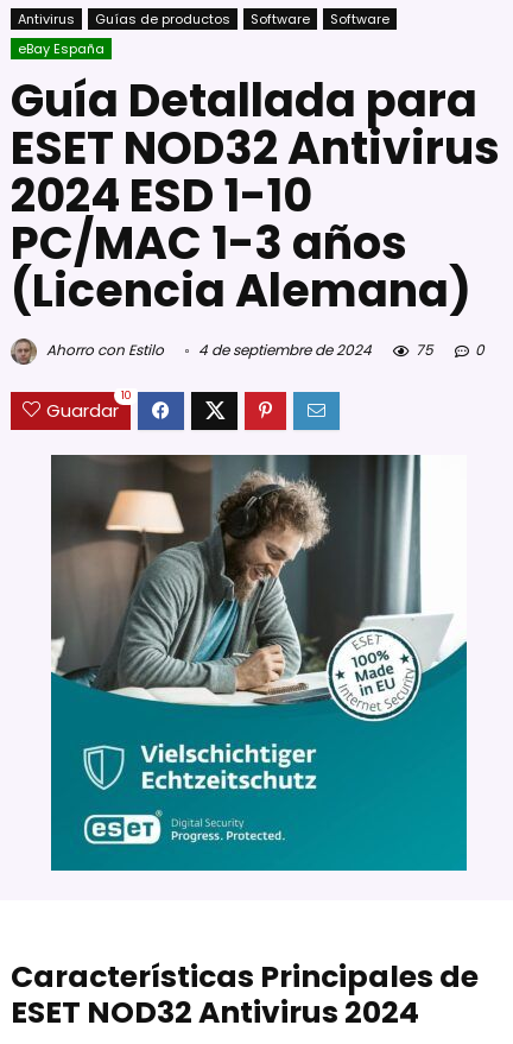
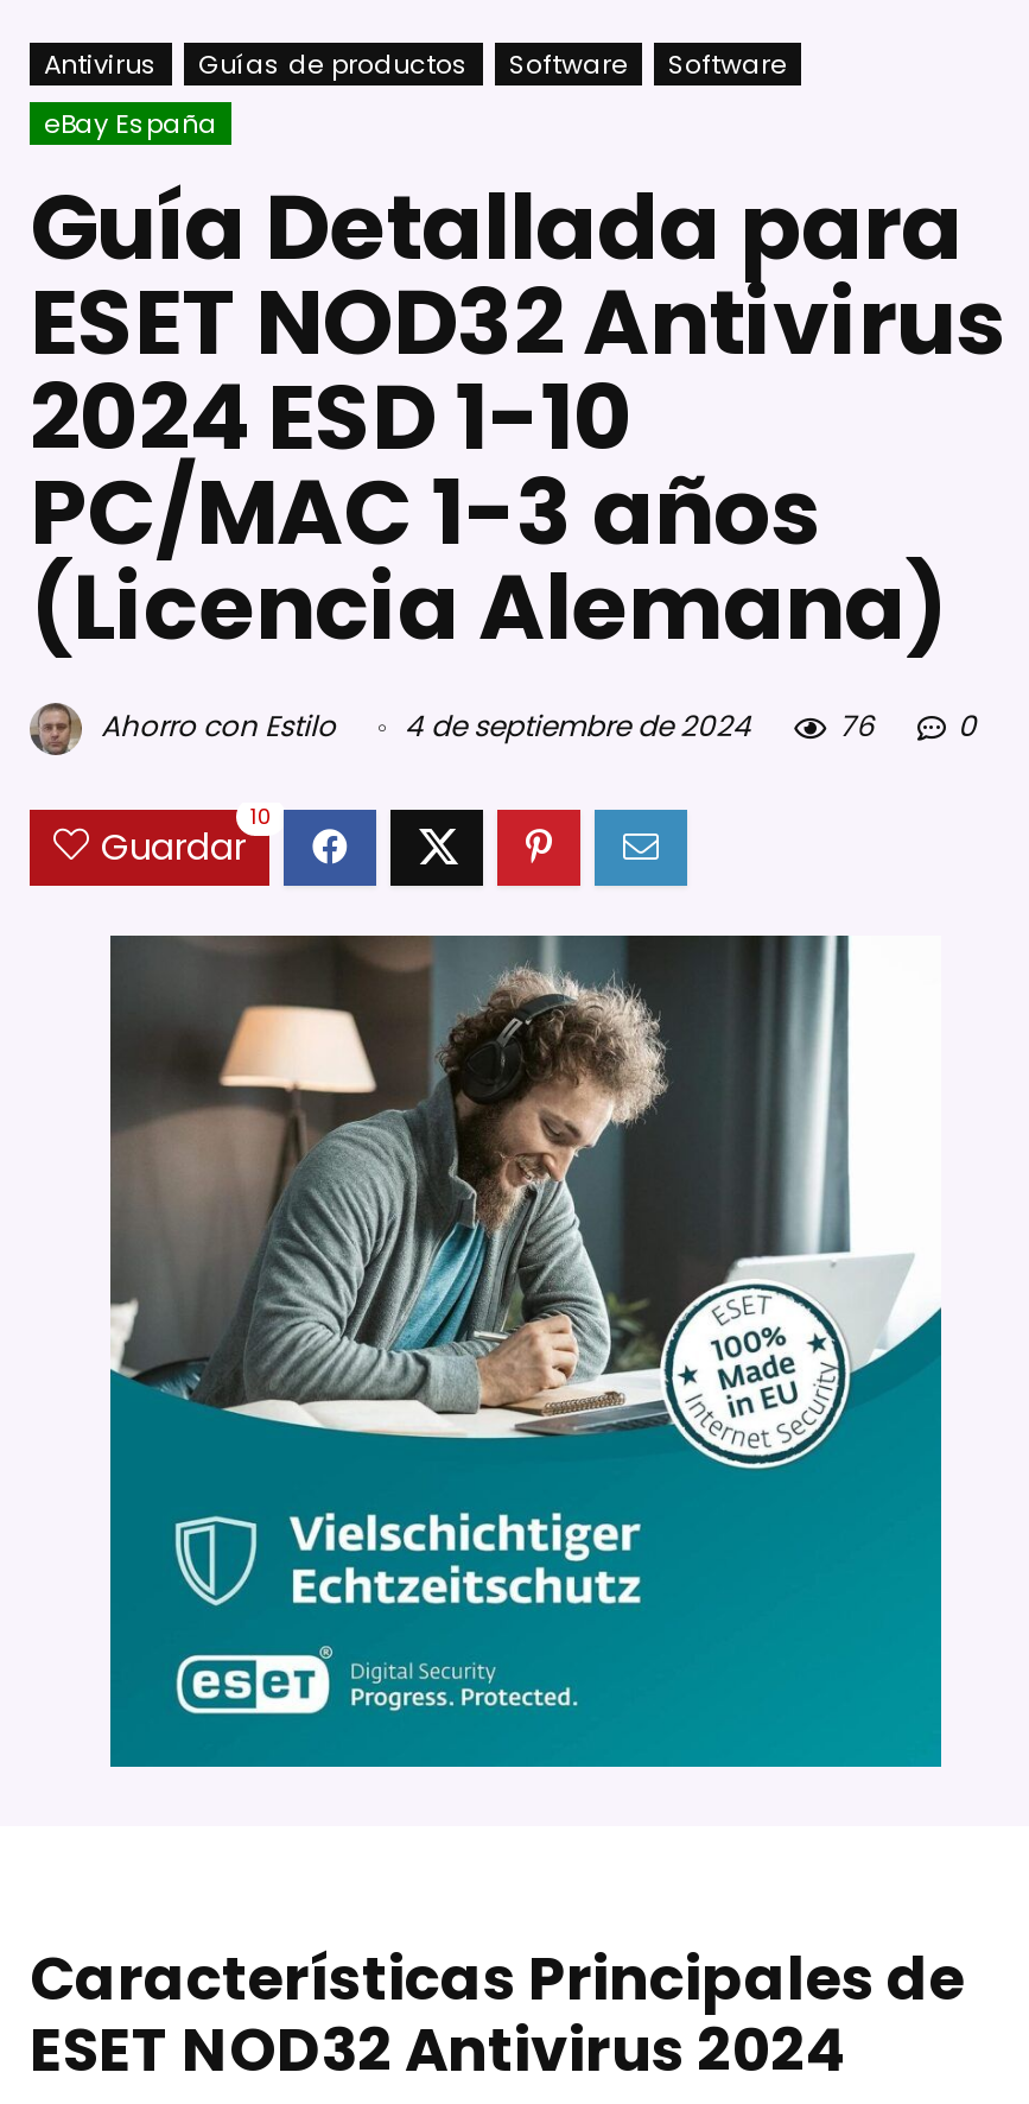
[416,340,433,360] 75 -> [839,706,875,746] 76

